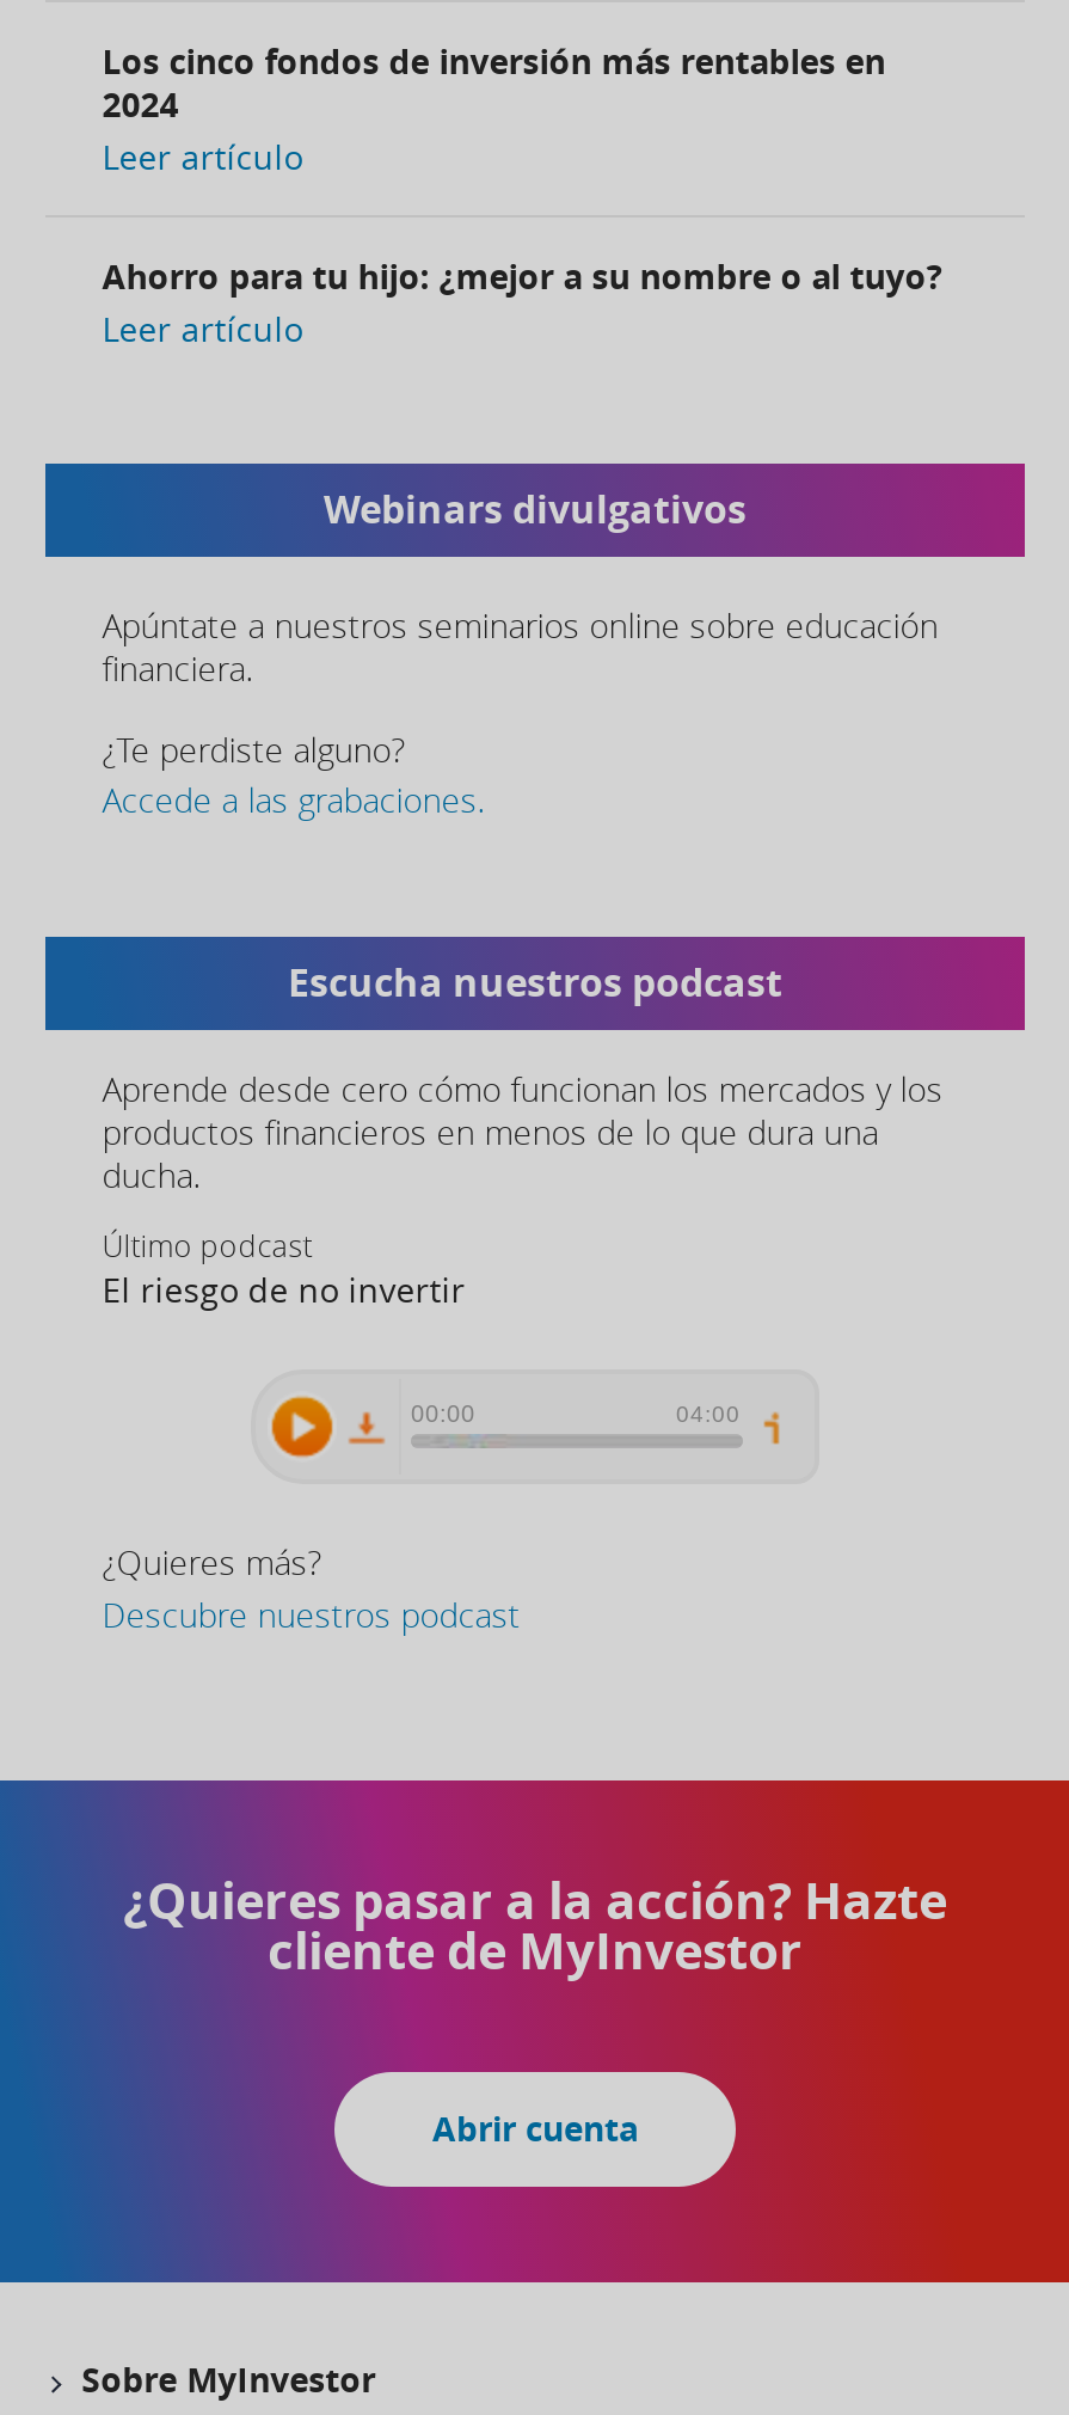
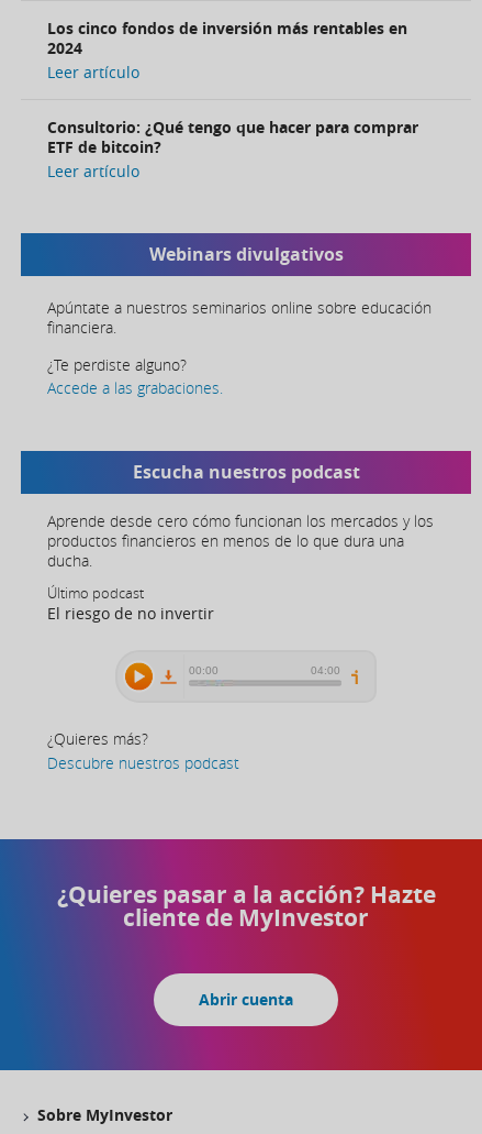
[102,254,943,299] Ahorro para tu hijo: ¿mejor a su nombre o al tuyo? -> [47,117,418,158] Consultorio: ¿Qué tengo que hacer para comprar | ETF de bitcoin?

